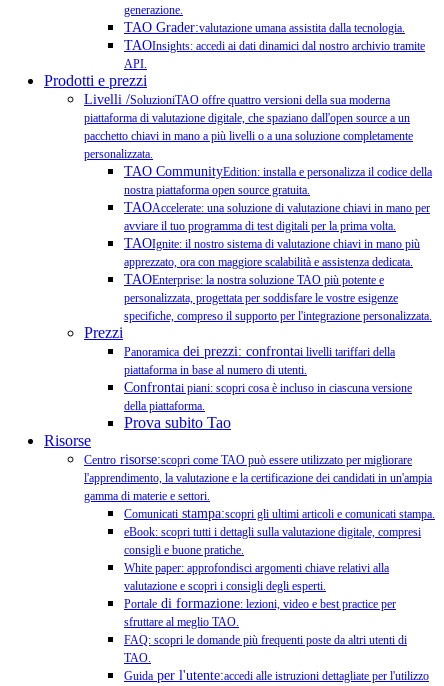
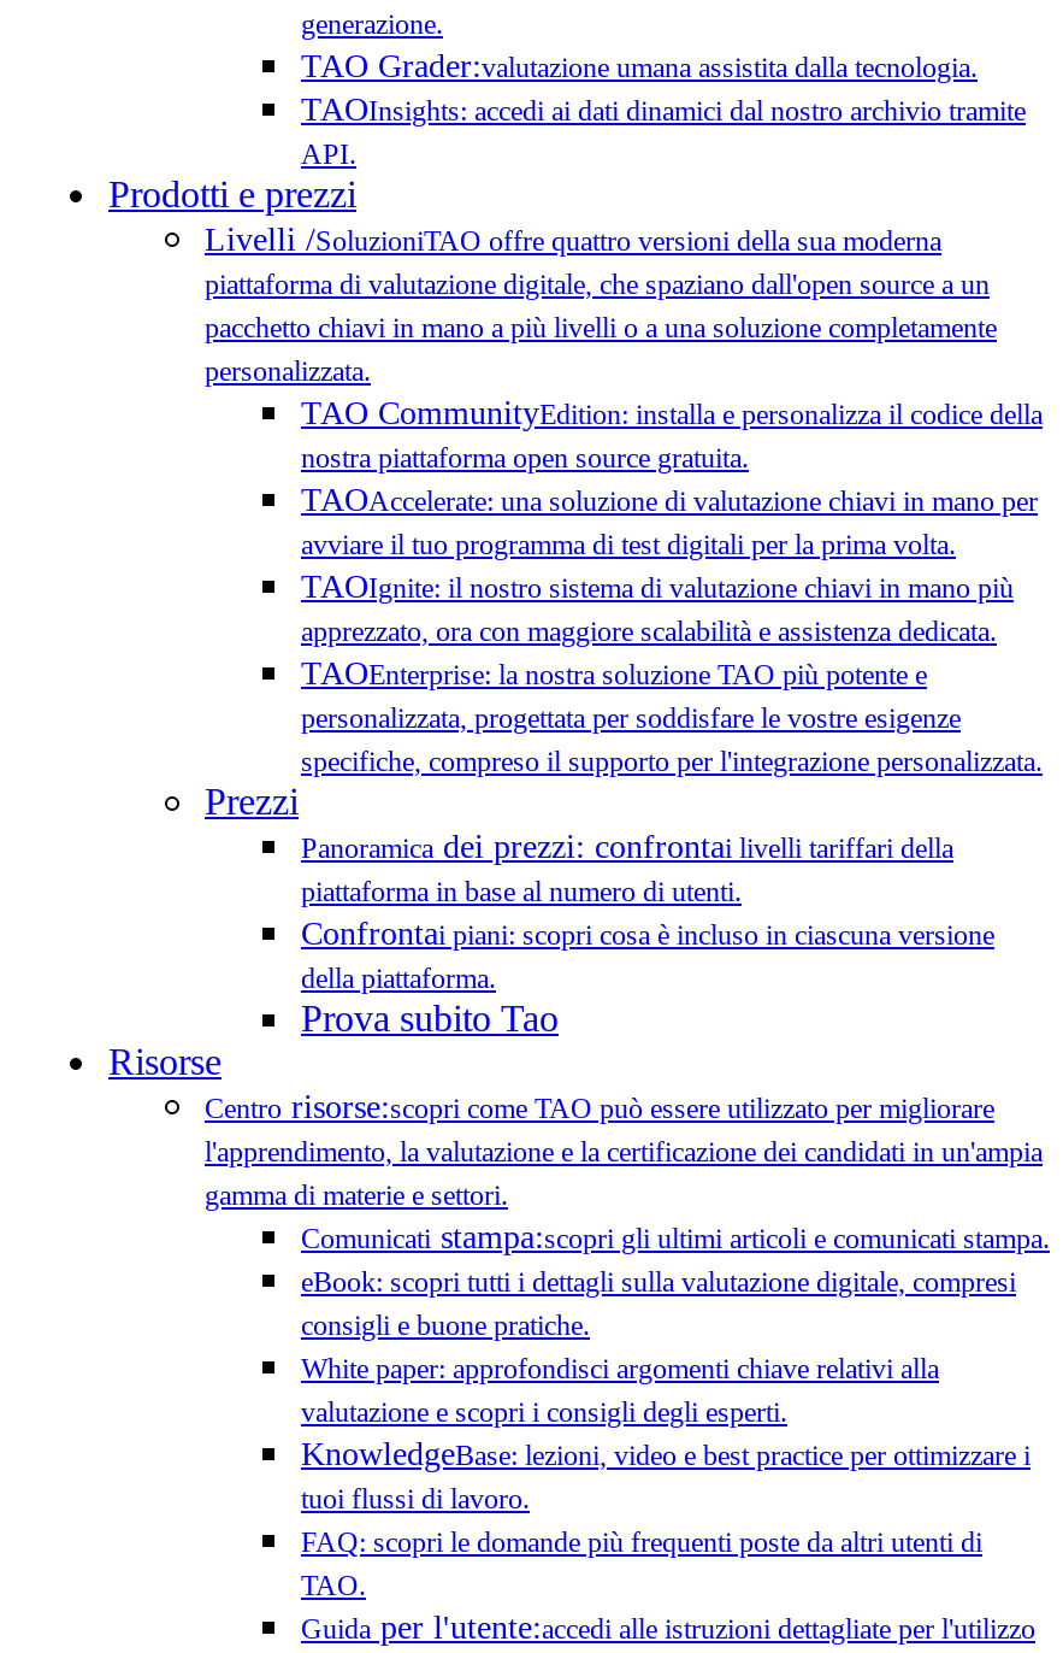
[124,596,396,629] Portaledi formazione: lezioni, video e best practice per | sfruttare al meglio TAO. -> [301,1436,1030,1516] KnowledgeBase: lezioni, video e best practice per ottimizzare i | tuoi flussi di lavoro.

